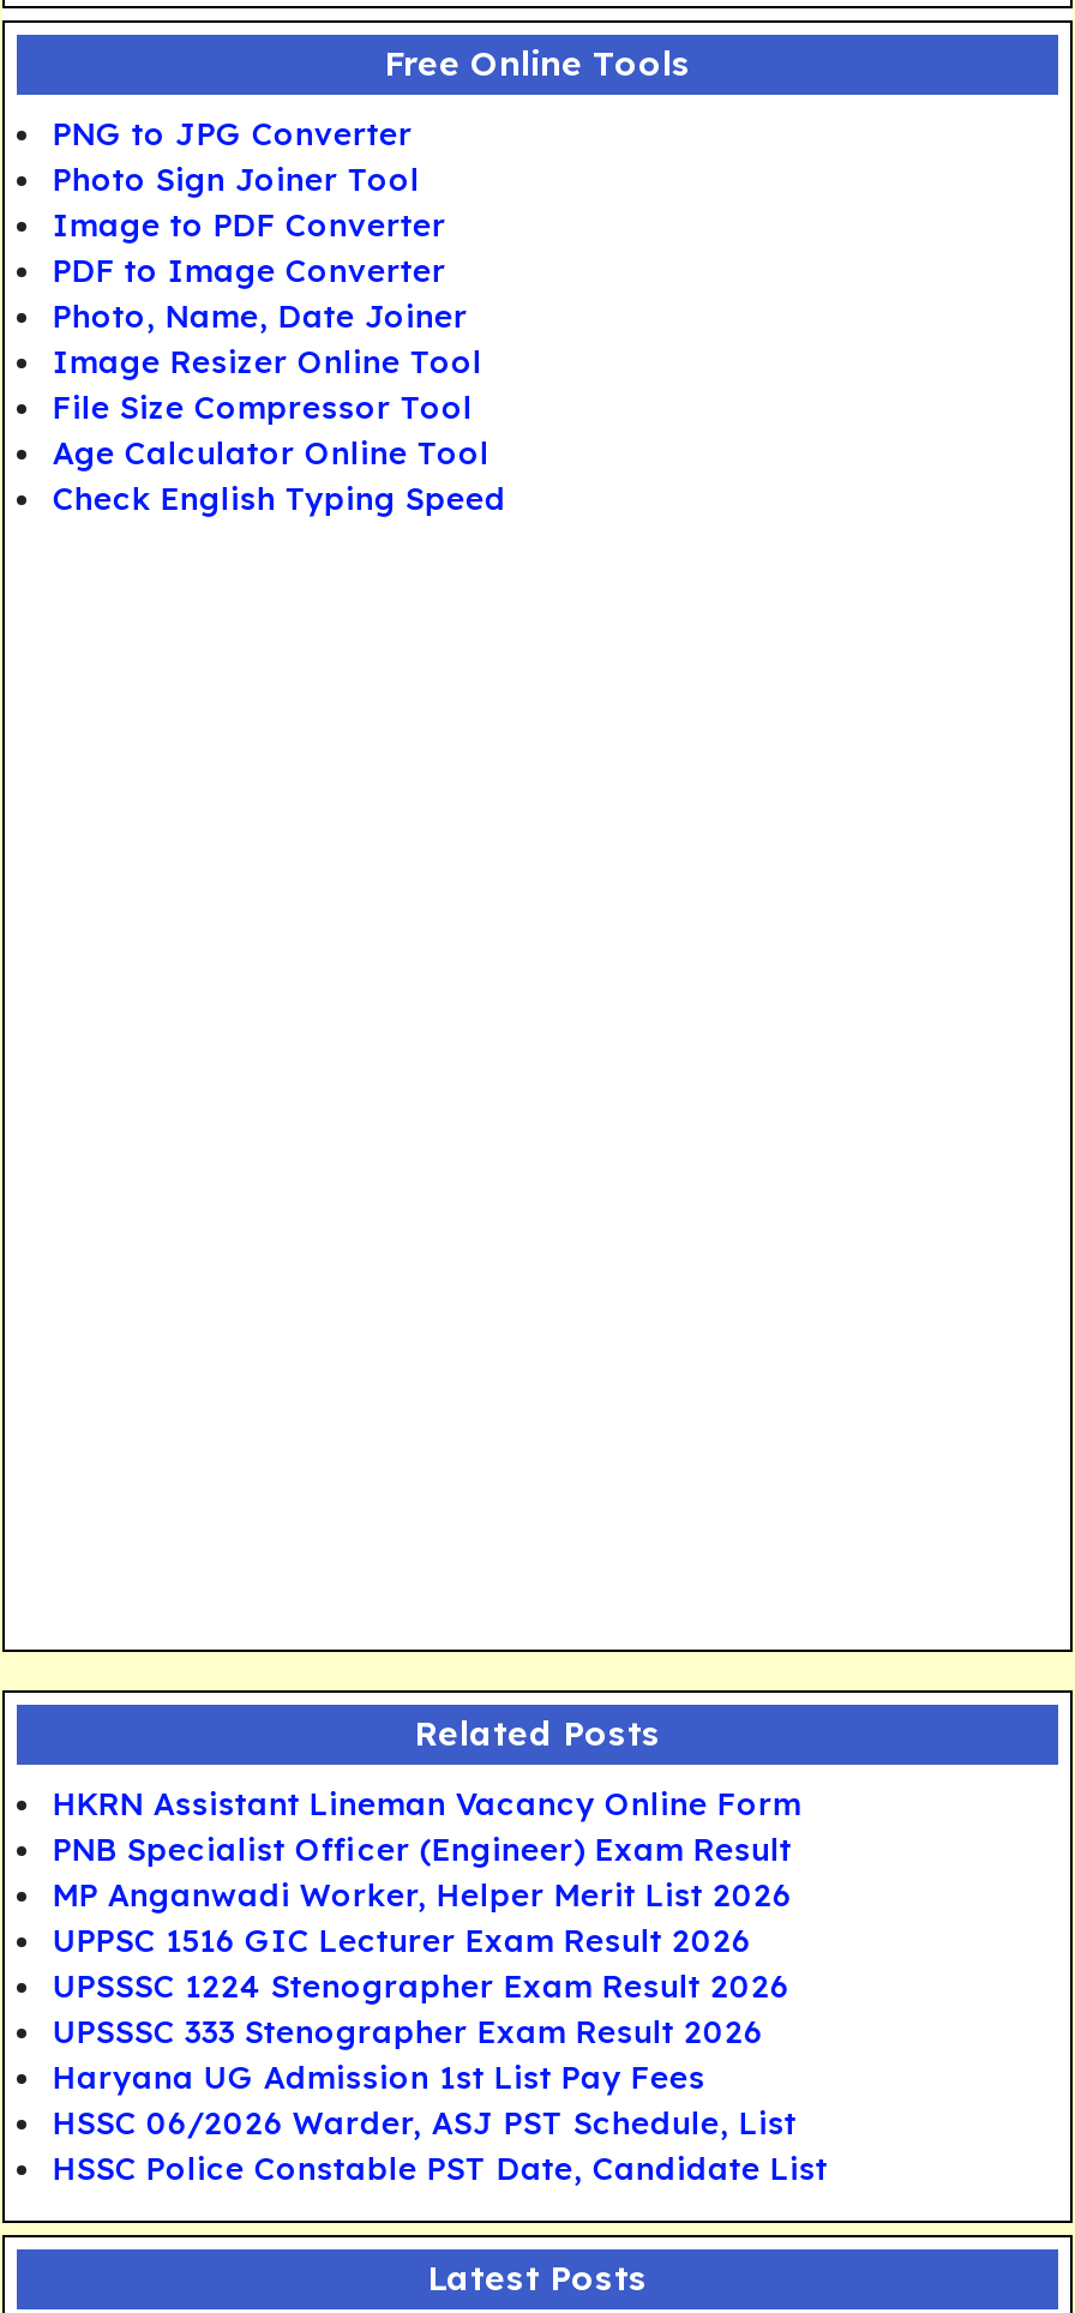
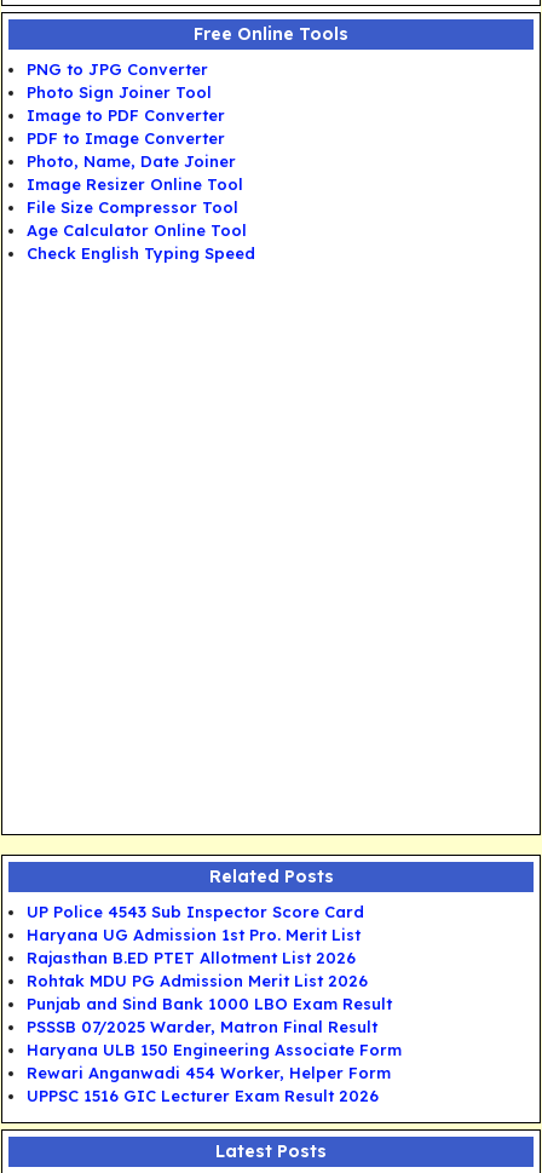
[53,1785,801,1914] HKRN Assistant Lineman Vacancy Online Form | PNB Specialist Officer (Engineer) Exam Result | MP Anganwadi Worker, Helper Merit List 2026 -> [26,902,402,1083] UP Police 4543 Sub Inspector Score Card | Haryana UG Admission 1st Pro. Merit List | Rajasthan B.ED PTET Allotment List 2026 | Rohtak MDU PG Admission Merit List 2026 | Punjab and Sind Bank 1000 LBO Exam Result | PSSSB 07/2025 Warder, Matron Final Result | Haryana ULB 150 Engineering Associate Form | Rewari Anganwadi 454 Worker, Helper Form
moved [53,1921,751,1960] -> [26,1086,379,1106]: UPPSC 1516 GIC Lecturer Exam Result 2026
[53,1967,828,2188] UPSSSC 1224 Stenographer Exam Result 2026 | UPSSSC 333 Stenographer Exam Result 2026 | Haryana UG Admission 1st List Pay Fees | HSSC 06/2026 Warder, ASJ PST Schedule, List | HSSC Police Constable PST Date, Candidate List -> none

